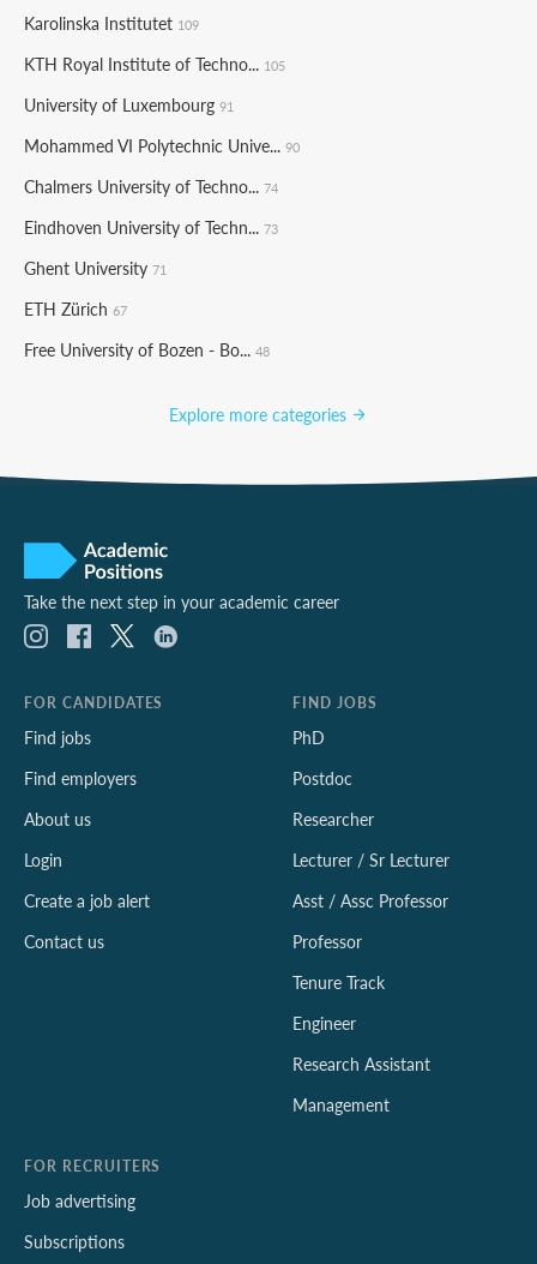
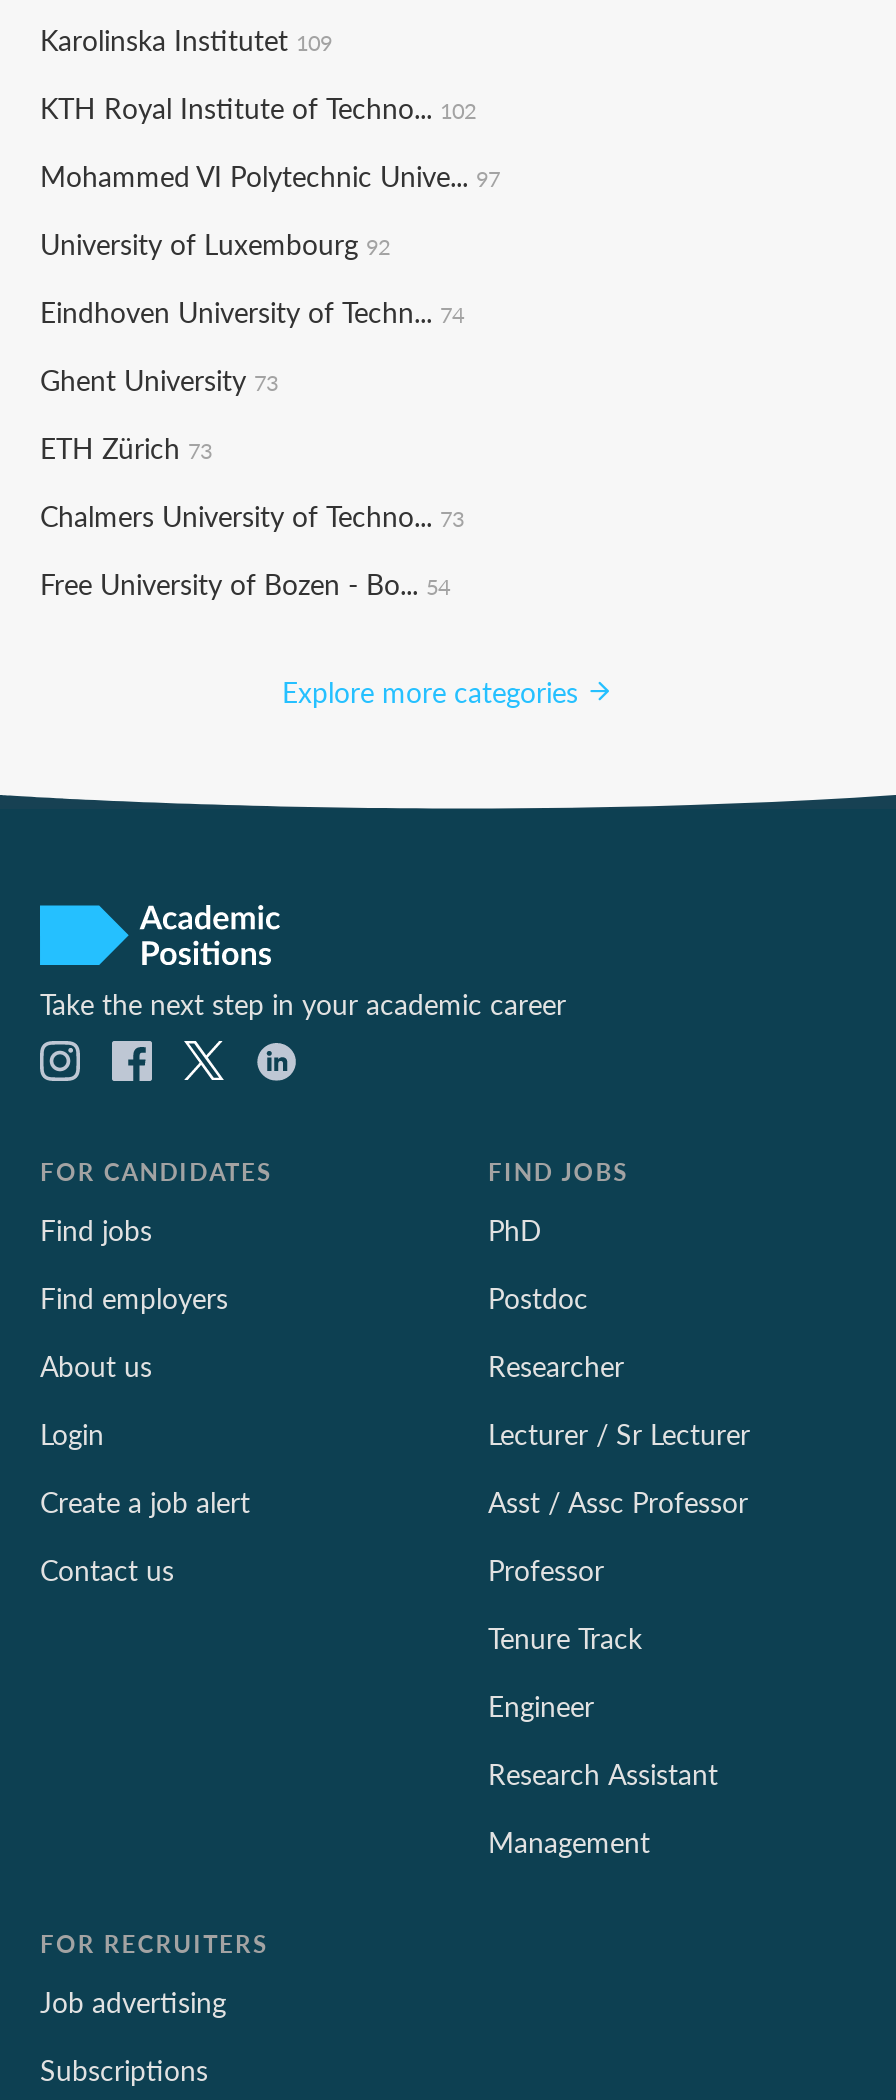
[24,52,285,76] KTH Royal Institute of Techno... 105 -> [40,87,476,127] KTH Royal Institute of Techno... 102
[24,92,234,116] University of Luxembourg 91 -> [40,155,500,195] Mohammed VI Polytechnic Unive... 97
[24,133,300,157] Mohammed VI Polytechnic Unive... 90 -> [40,223,390,263] University of Luxembourg 92
[24,174,278,198] Chalmers University of Techno... 74 -> [40,291,464,331] Eindhoven University of Techn... 74
[24,215,278,239] Eindhoven University of Techn... 73 -> [40,359,278,399] Ghent University 73
[24,256,167,280] Ghent University 71 -> [40,427,212,467] ETH Zürich 73
[24,296,127,321] ETH Zürich 67 -> [40,495,464,535] Chalmers University of Techno... 73
[24,337,270,361] Free University of Bozen - Bo... 48 -> [40,563,450,603] Free University of Bozen - Bo... 54

